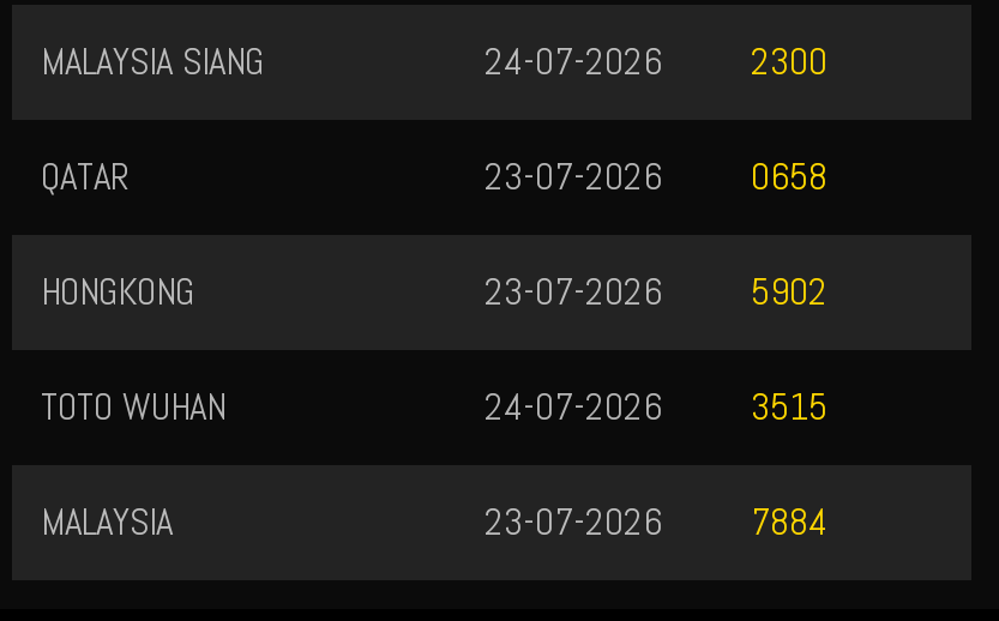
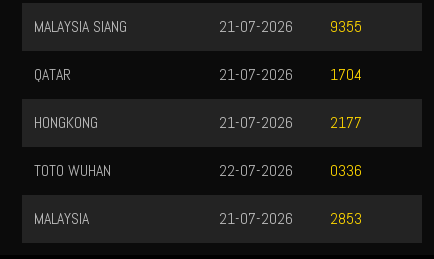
[485,37,662,85] 24-07-2026 -> [219,17,293,37] 21-07-2026
[751,39,828,87] 2300 -> [330,17,362,37] 9355
[485,152,662,200] 23-07-2026 -> [219,65,293,85] 21-07-2026
[751,154,828,202] 0658 -> [330,65,362,85] 1704
[485,268,662,316] 23-07-2026 -> [219,113,293,133] 21-07-2026
[751,269,828,317] 5902 -> [330,113,362,133] 2177
[485,383,662,431] 24-07-2026 -> [219,161,293,181] 22-07-2026
[751,384,828,432] 3515 -> [330,161,362,181] 0336
[485,498,662,546] 23-07-2026 -> [219,209,293,229] 21-07-2026
[751,499,828,547] 7884 -> [330,209,362,229] 2853

